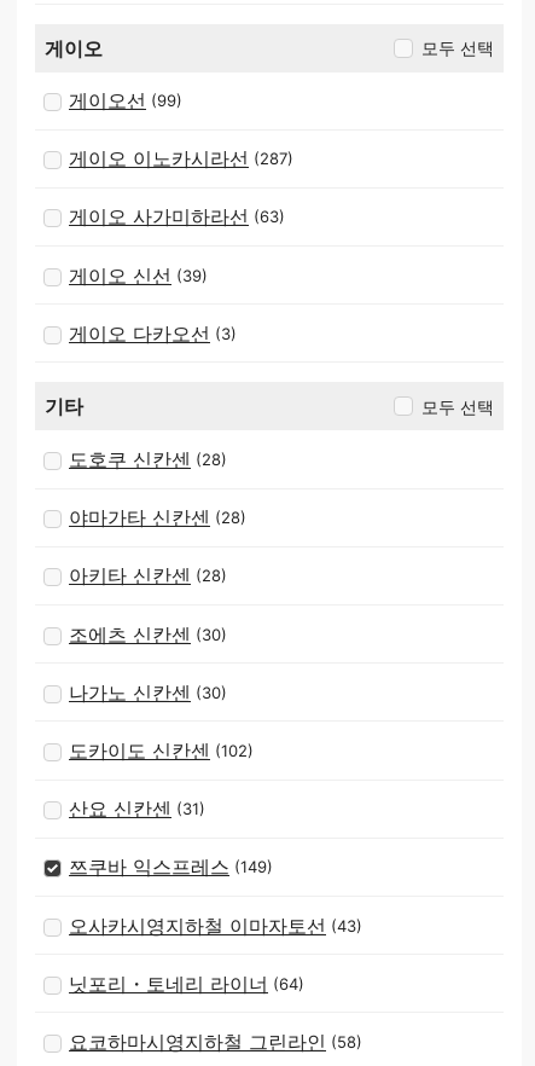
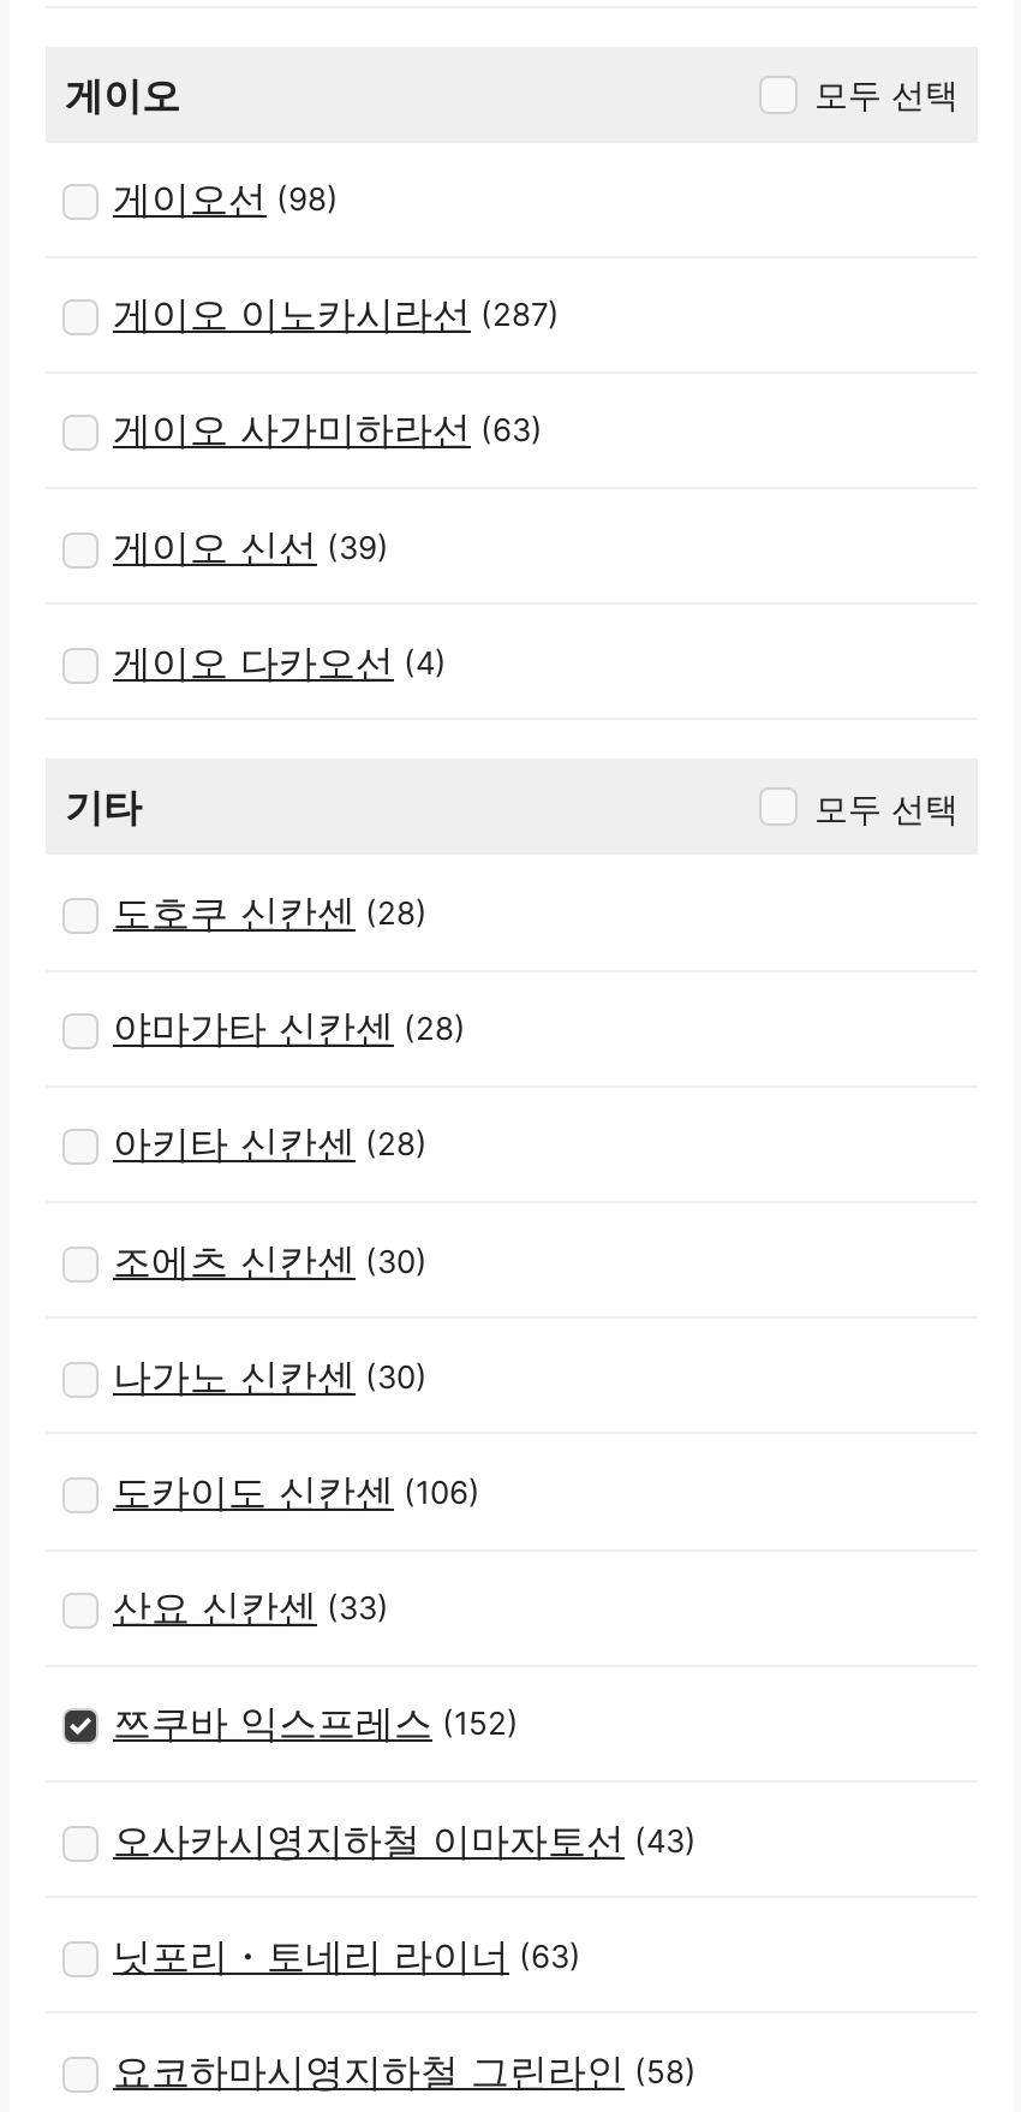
[69,88,182,113] 게이오선 (99) -> [113,175,339,223] 게이오선 (98)
[69,321,237,345] 게이오 다카오선 (3) -> [113,638,447,686] 게이오 다카오선 (4)
[69,738,254,763] 도카이도 신칸센 (102) -> [113,1468,480,1516] 도카이도 신칸센 (106)
[69,797,205,821] 산요 신칸센 (31) -> [113,1584,389,1632] 산요 신칸센 (33)
[69,855,273,879] 쯔쿠바 익스프레스 (149) -> [113,1699,519,1747] 쯔쿠바 익스프레스 (152)
[69,971,304,996] 닛포리・토네리 라이너 (64) -> [113,1931,581,1979] 닛포리・토네리 라이너 (63)

